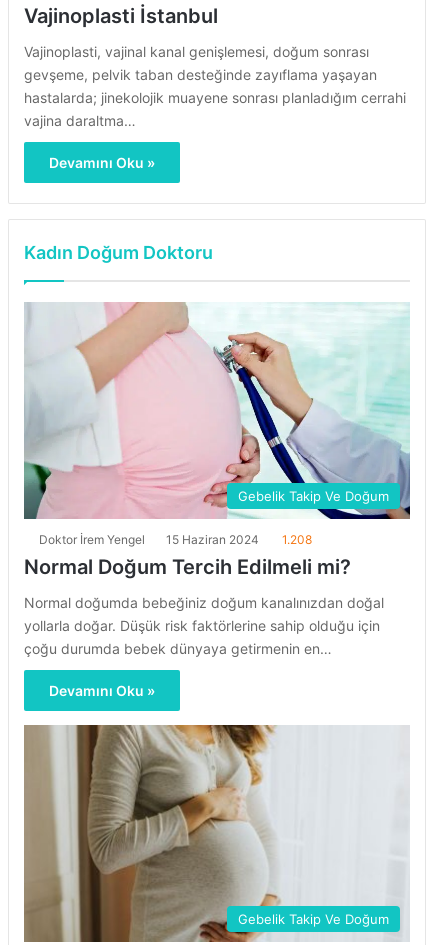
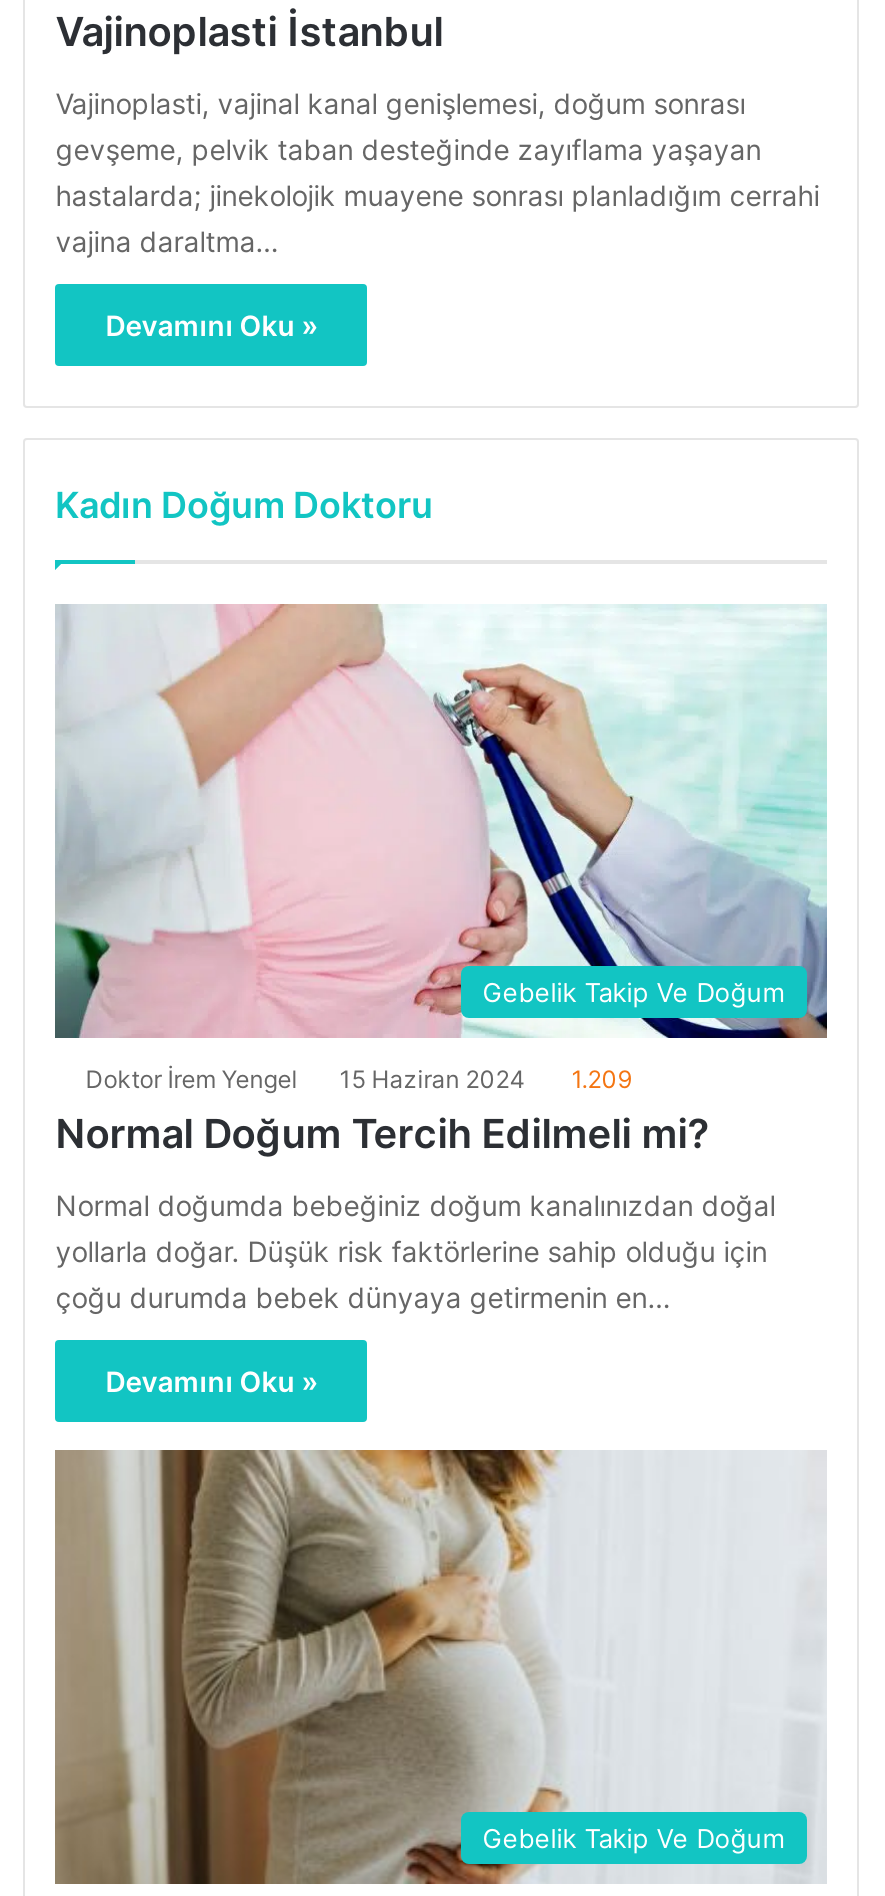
[39,532,312,547] Doktor İrem Yengel 15 Haziran 2024 1.208 -> [86,1064,632,1094] Doktor İrem Yengel 15 Haziran 2024 1.209

